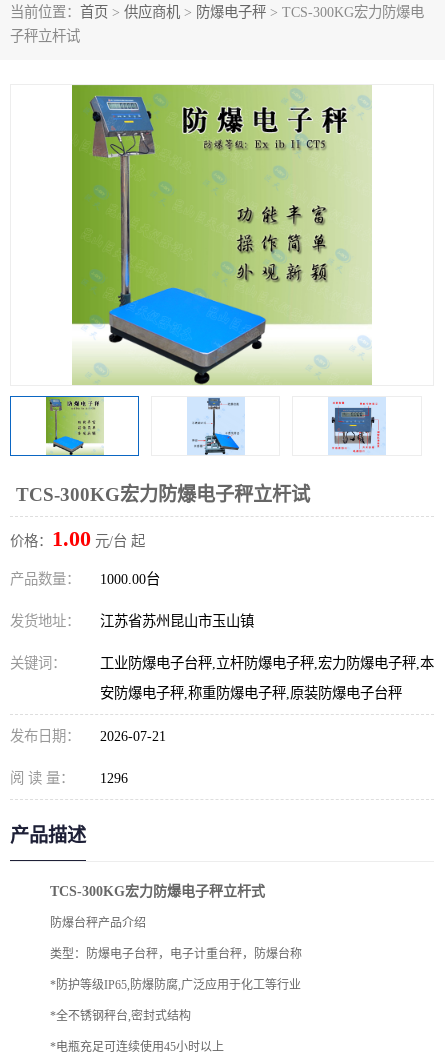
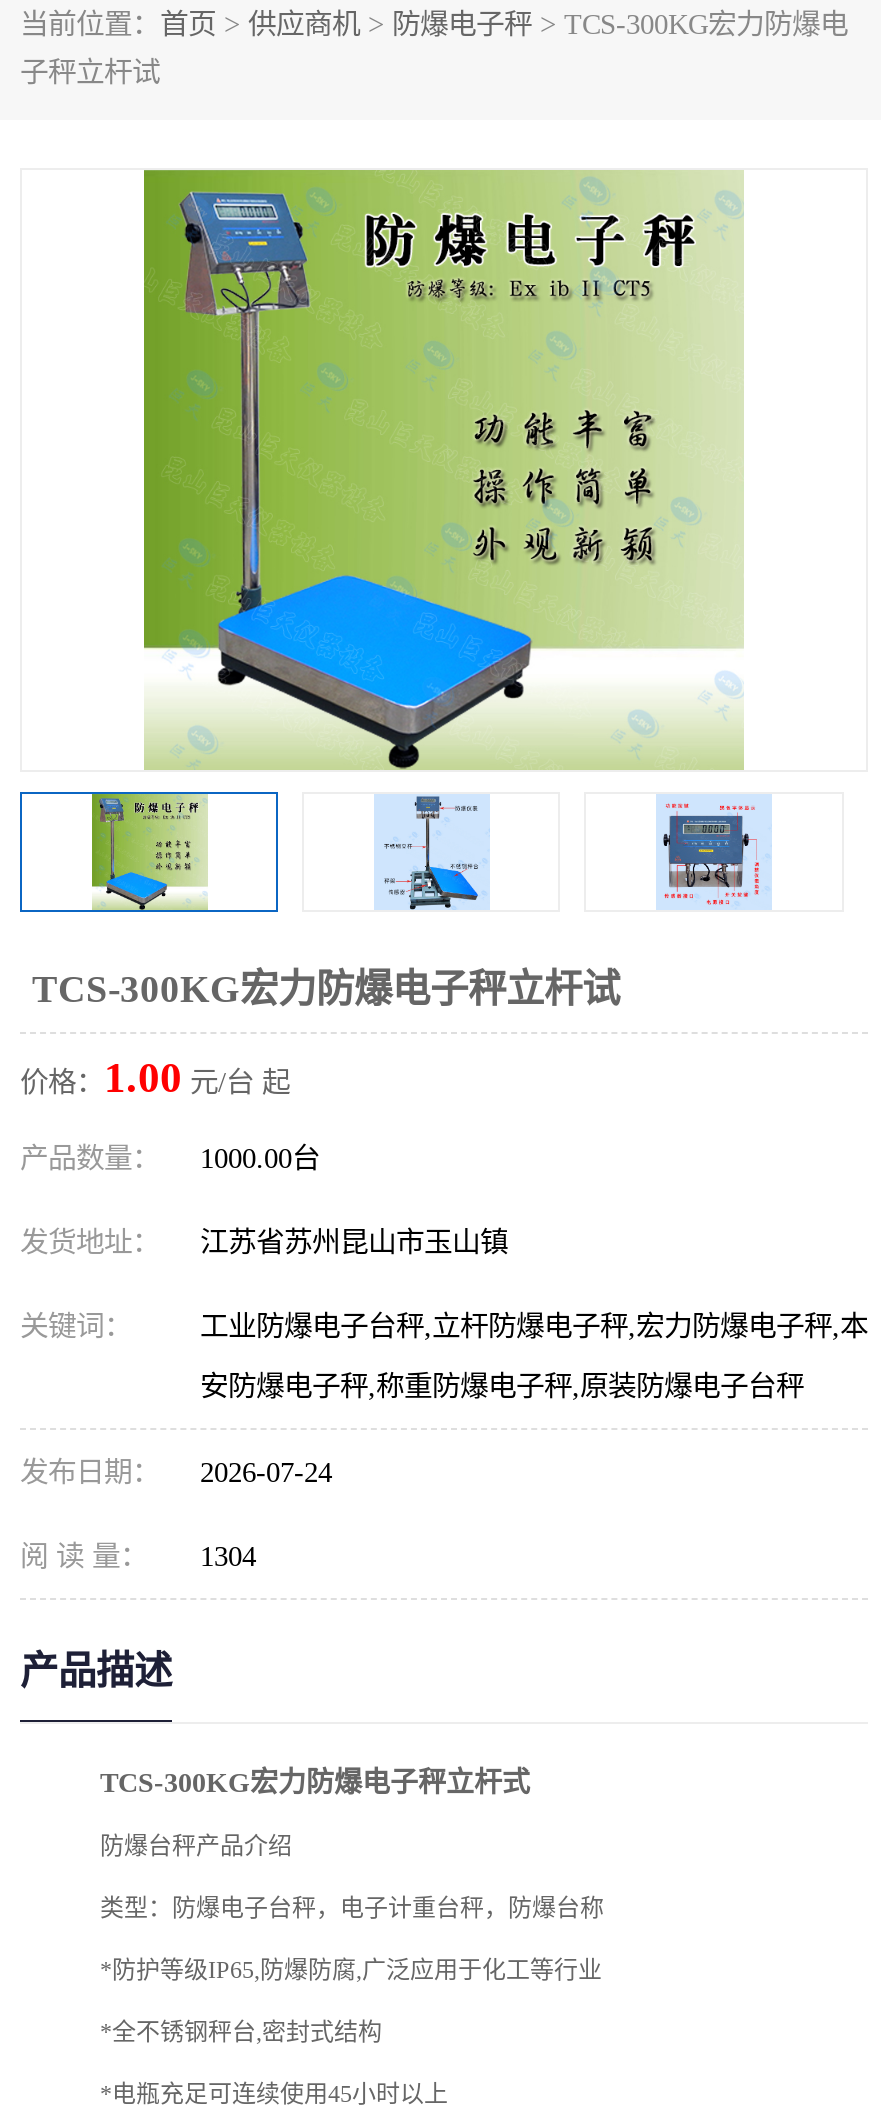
[10,728,166,744] 发布日期： 2026-07-21 -> [20,1456,332,1488] 发布日期： 2026-07-24
[10,770,128,786] 阅 读 量： 1296 -> [20,1540,256,1572] 阅 读 量： 1304

